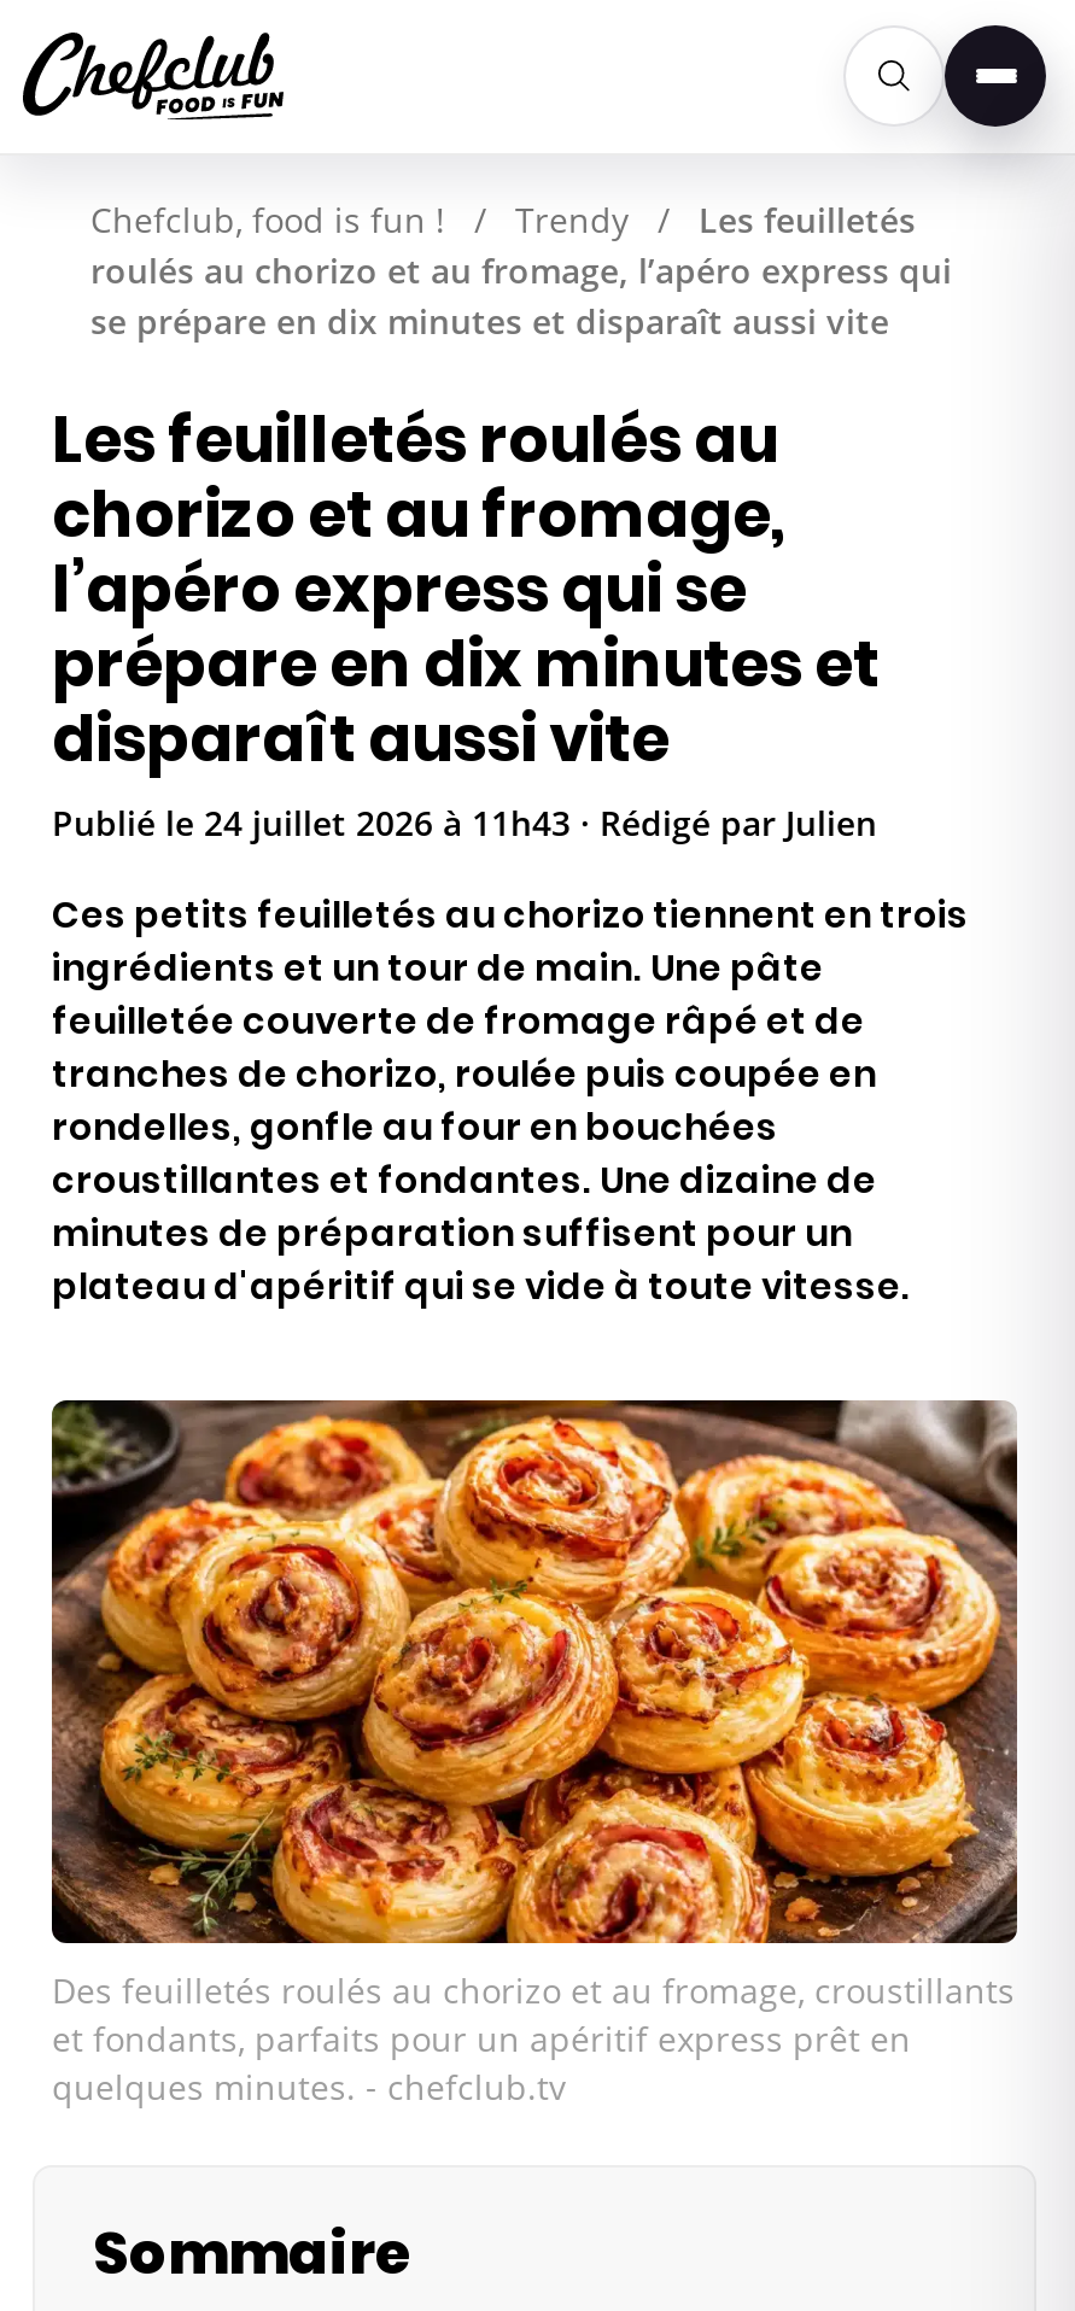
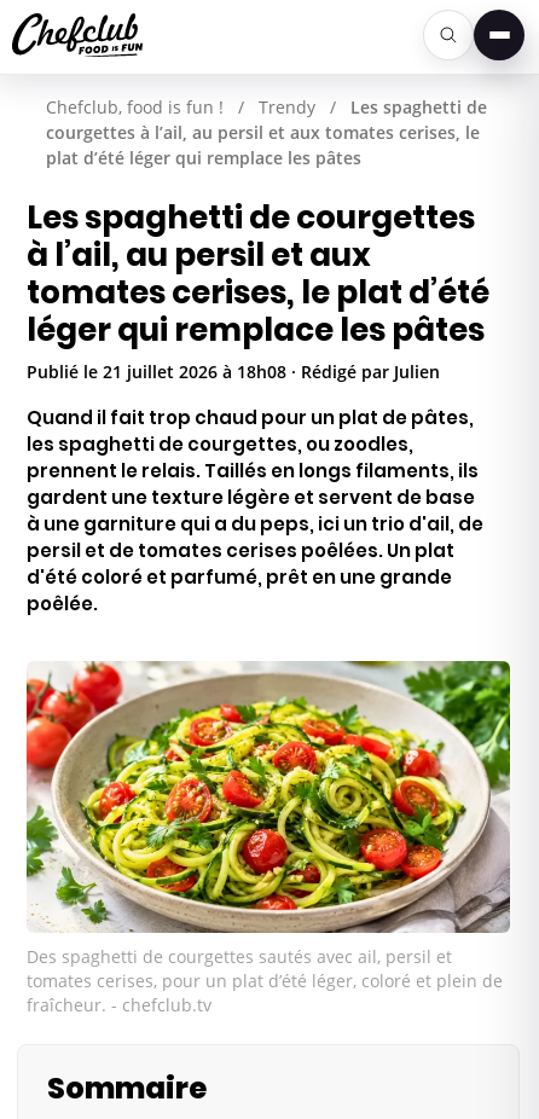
[90,197,952,344] Les feuilletés | roulés au chorizo et au fromage, l’apéro express qui | se prépare en dix minutes et disparaît aussi vite -> [46,96,487,169] Les spaghetti de | courgettes à l’ail, au persil et aux tomates cerises, le | plat d’été léger qui remplace les pâtes
[52,397,880,846] Les feuilletés roulés au | chorizo et au fromage, | l’apéro express qui se | prépare en dix minutes et | disparaît aussi vite | Publié le 24 juillet 2026 à 11h43 · Rédigé par Julien -> [27,196,489,383] Les spaghetti de courgettes | à l’ail, au persil et aux | tomates cerises, le plat d’été | léger qui remplace les pâtes | Publié le 21 juillet 2026 à 18h08 · Rédigé par Julien
[52,889,969,1311] Ces petits feuilletés au chorizo tiennent en trois | ingrédients et un tour de main. Une pâte | feuilletée couverte de fromage râpé et de | tranches de chorizo, roulée puis coupée en | rondelles, gonfle au four en bouchées | croustillantes et fondantes. Une dizaine de | minutes de préparation suffisent pour un | plateau d'apéritif qui se vide à toute vitesse. -> [27,405,483,616] Quand il fait trop chaud pour un plat de pâtes, | les spaghetti de courgettes, ou zoodles, | prennent le relais. Taillés en longs filaments, ils | gardent une texture légère et servent de base | à une garniture qui a du peps, ici un trio d'ail, de | persil et de tomates cerises poêlées. Un plat | d'été coloré et parfumé, prêt en une grande | poêlée.
[49,1398,1020,2110] [image] | Des feuilletés roulés au chorizo et au fromage, croustillants | et fondants, parfaits pour un apéritif express prêt en | quelques minutes. - chefclub.tv -> [25,661,511,1017] [image] | Des spaghetti de courgettes sautés avec ail, persil et | tomates cerises, pour un plat d’été léger, coloré et plein de | fraîcheur. - chefclub.tv

